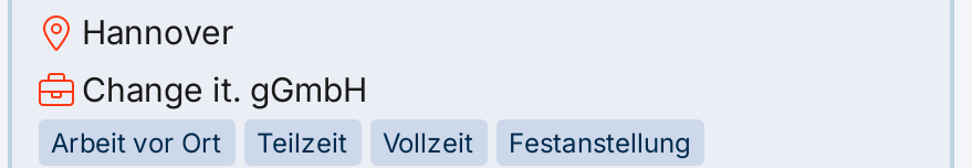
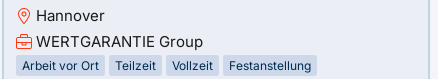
[82,67,367,109] Change it. gGmbH -> [35,32,202,51] WERTGARANTIE Group

